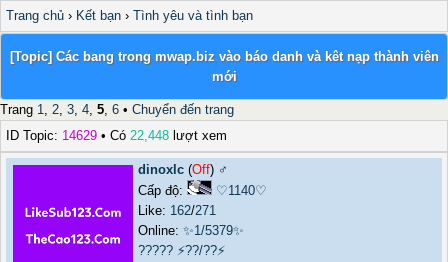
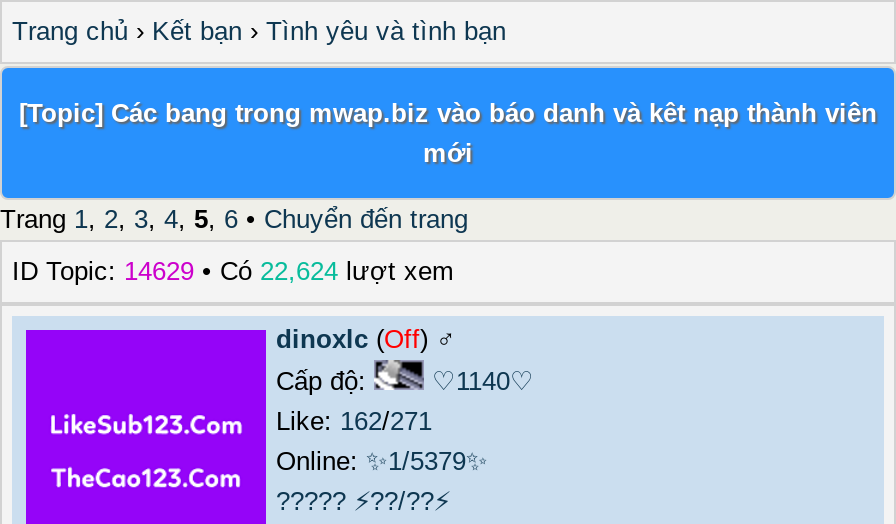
[6,128,227,143] ID Topic: 14629 • Có 22,448 lượt xem -> [12,257,454,287] ID Topic: 14629 • Có 22,624 lượt xem

